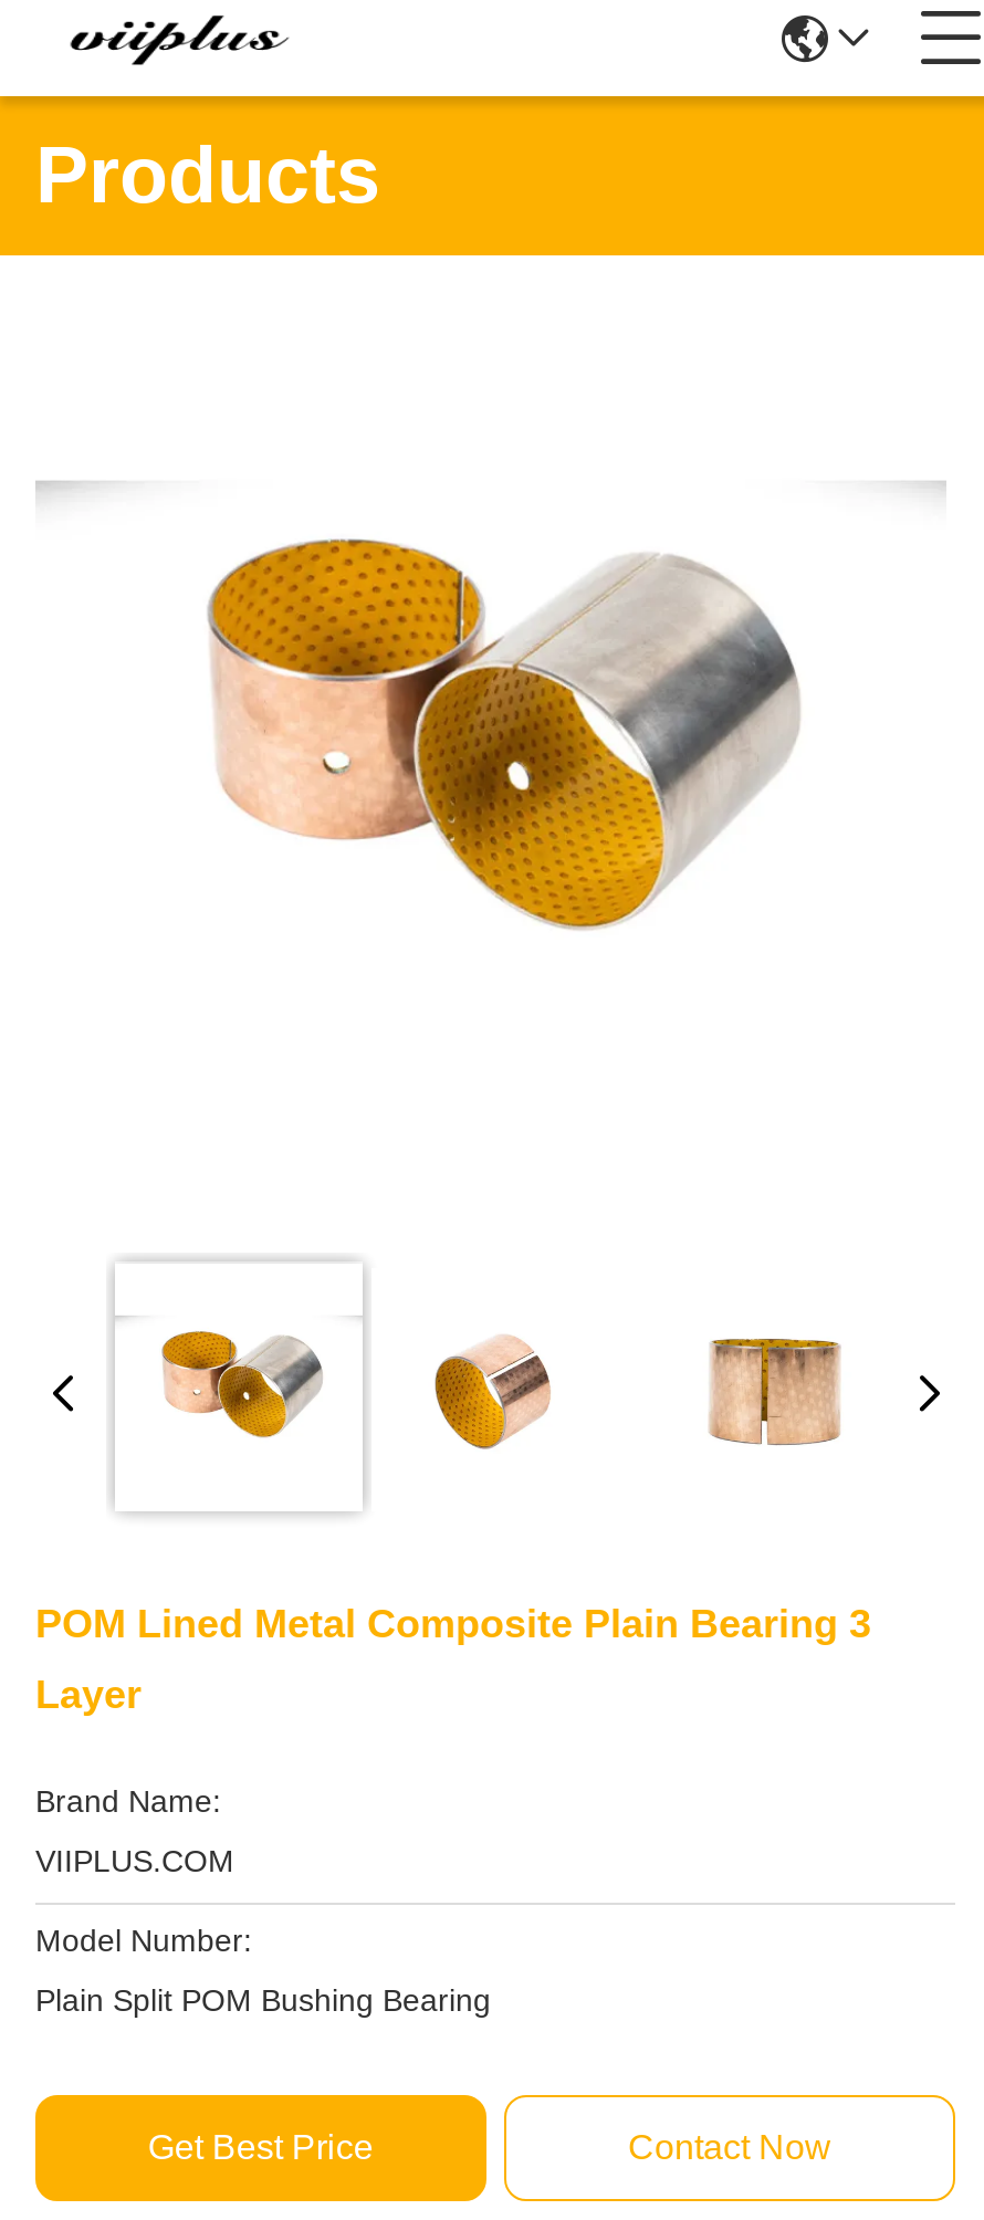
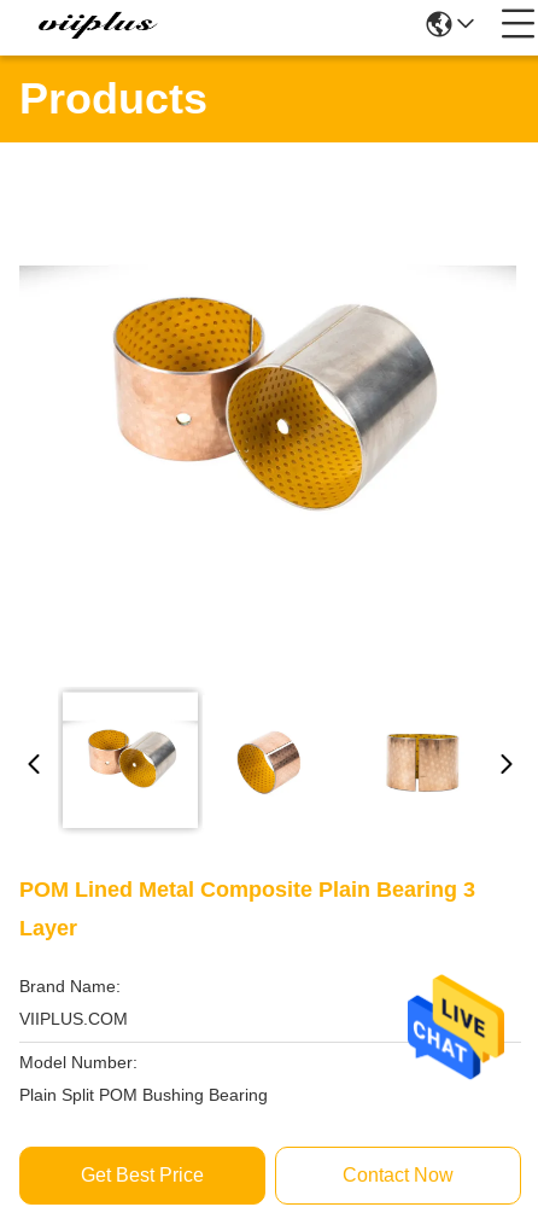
none -> [407,973,505,1080] [image]

